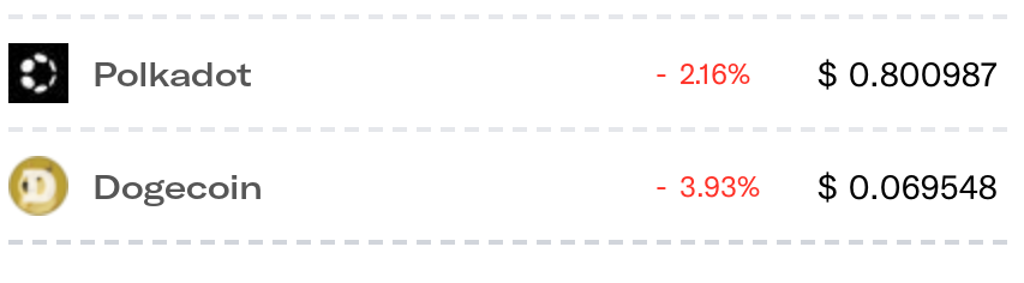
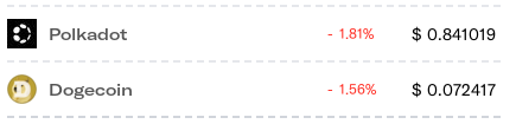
[680,54,749,90] 2.16% -> [339,24,373,42] 1.81%
[817,52,997,95] $ 0.800987 -> [411,23,496,44] $ 0.841019
[680,167,759,203] 3.93% -> [339,80,376,97] 1.56%
[817,164,997,207] $ 0.069548 -> [411,79,496,100] $ 0.072417

